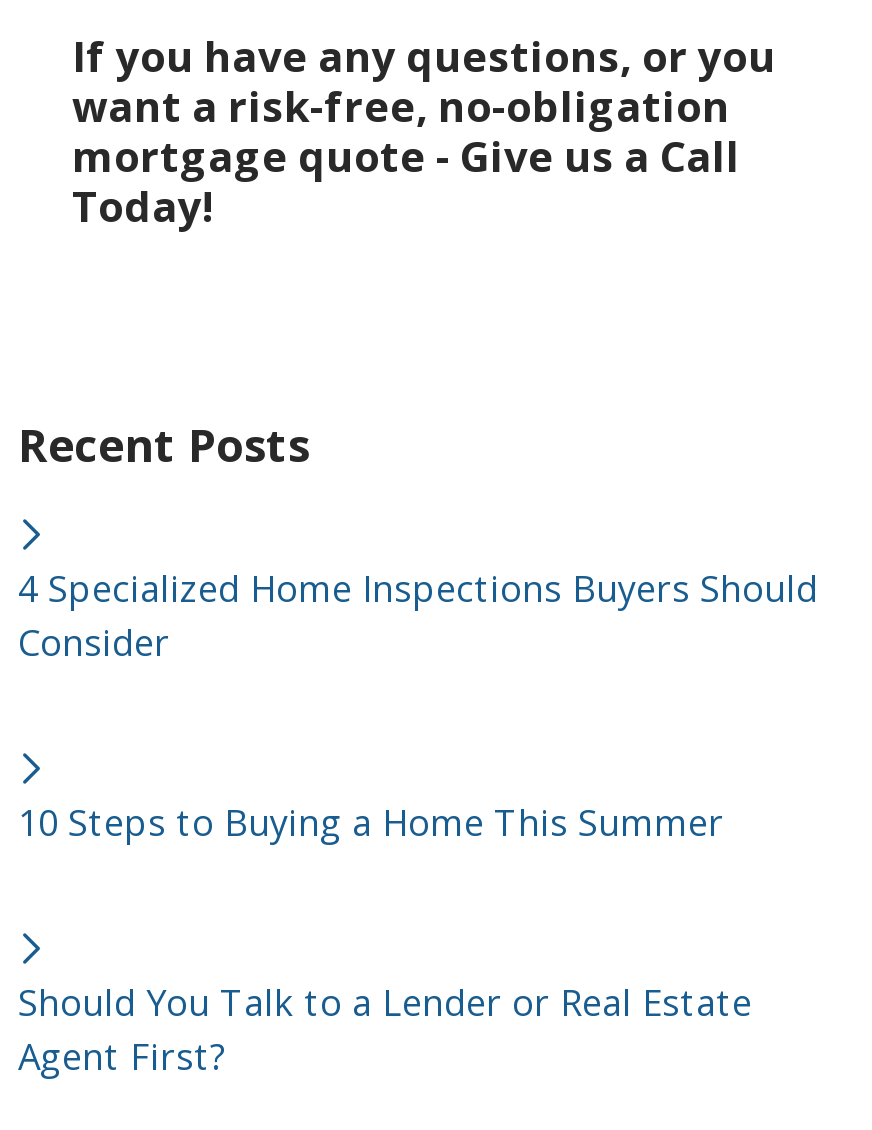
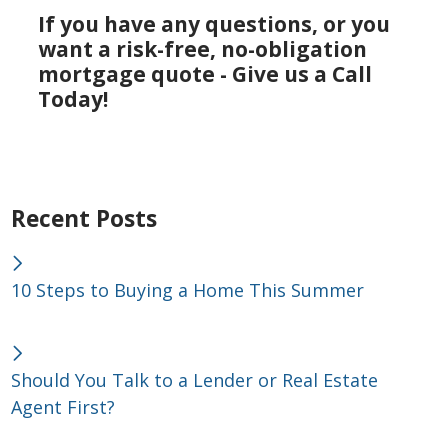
[18,565,818,667] 4 Specialized Home Inspections Buyers Should | Consider -> none

